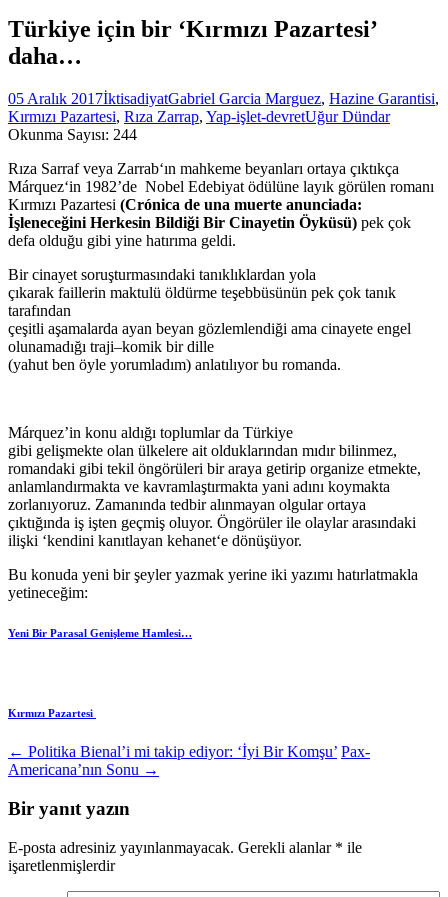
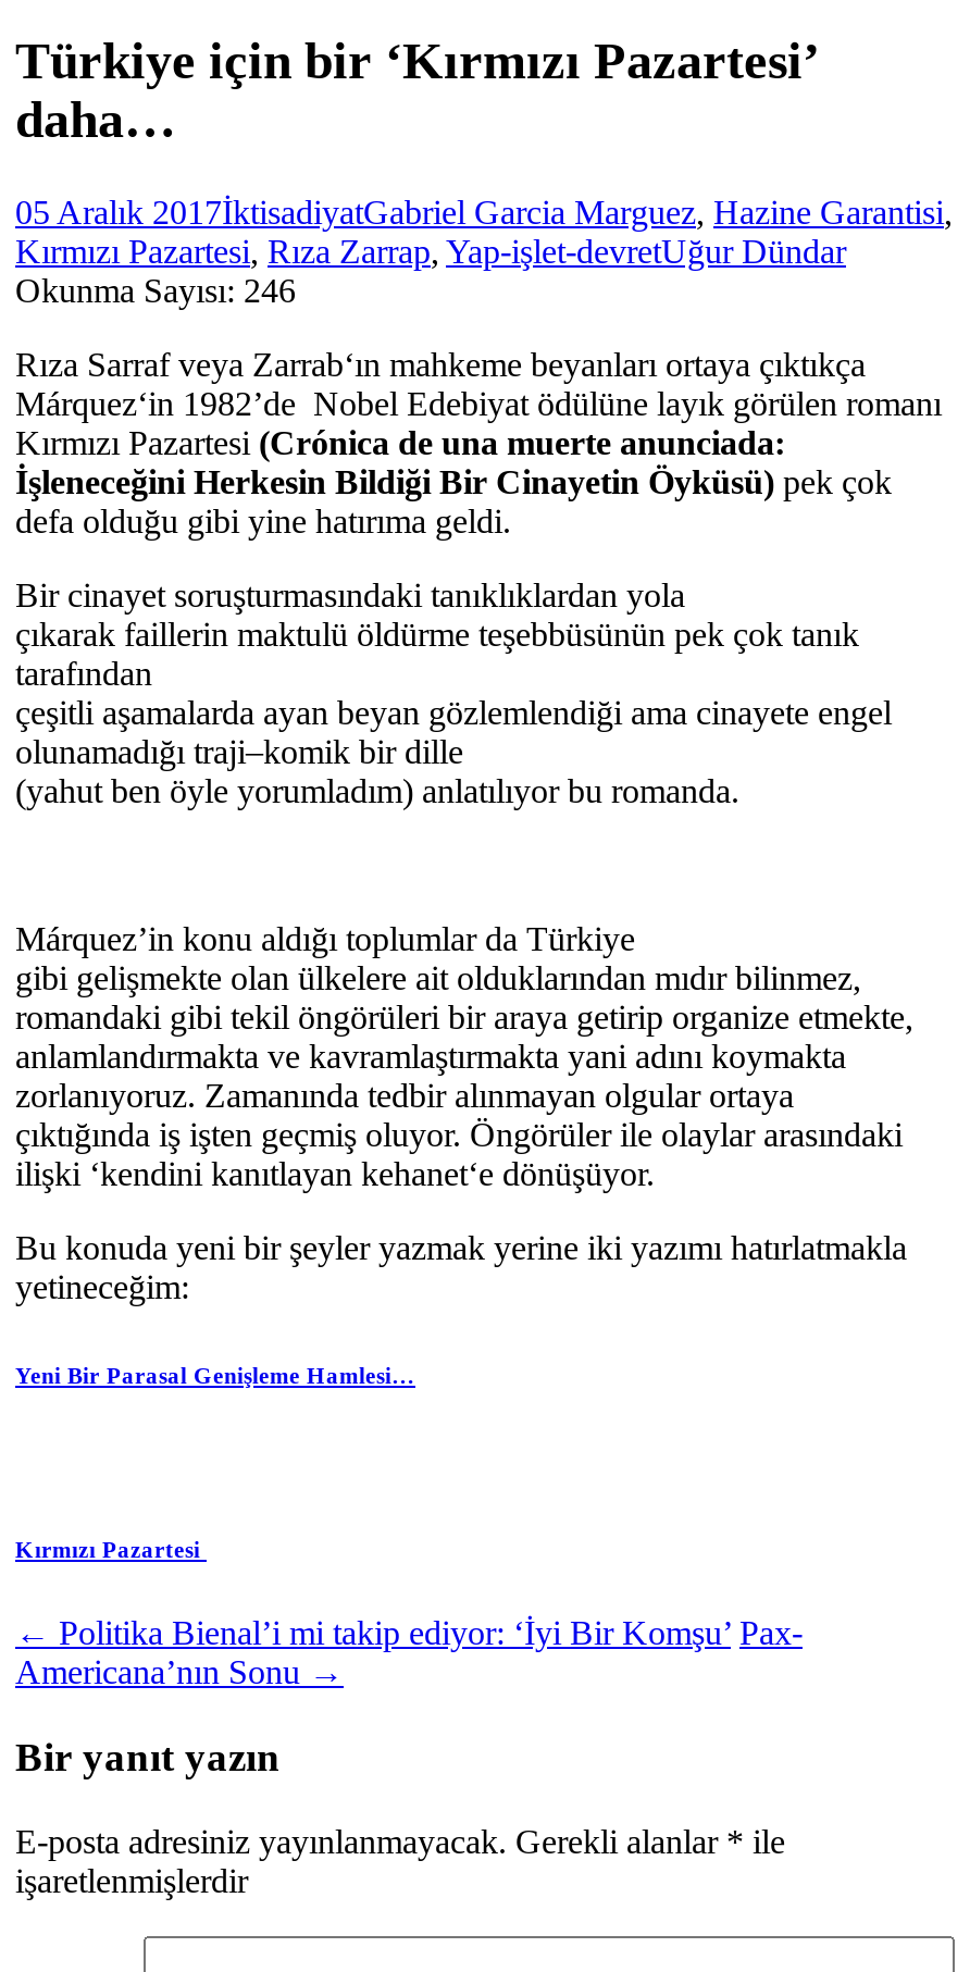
[8,126,137,143] Okunma Sayısı: 244 -> [15,271,296,308] Okunma Sayısı: 246

